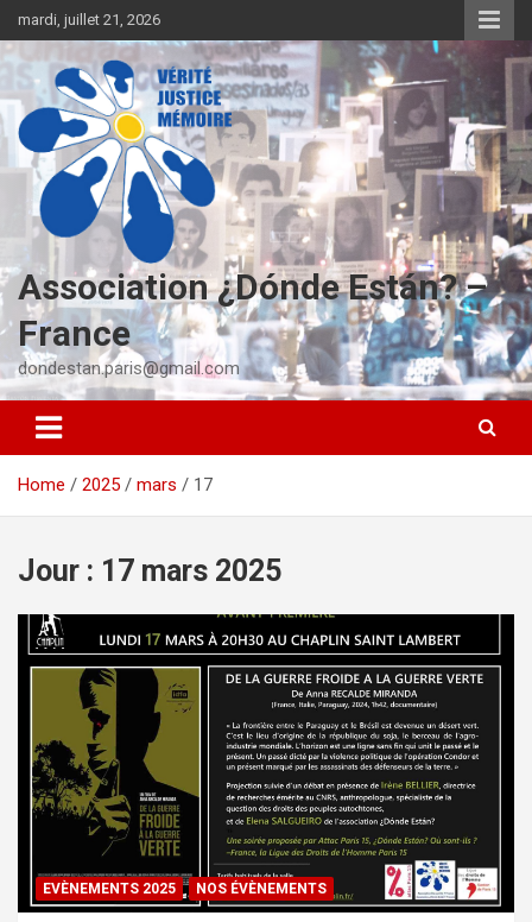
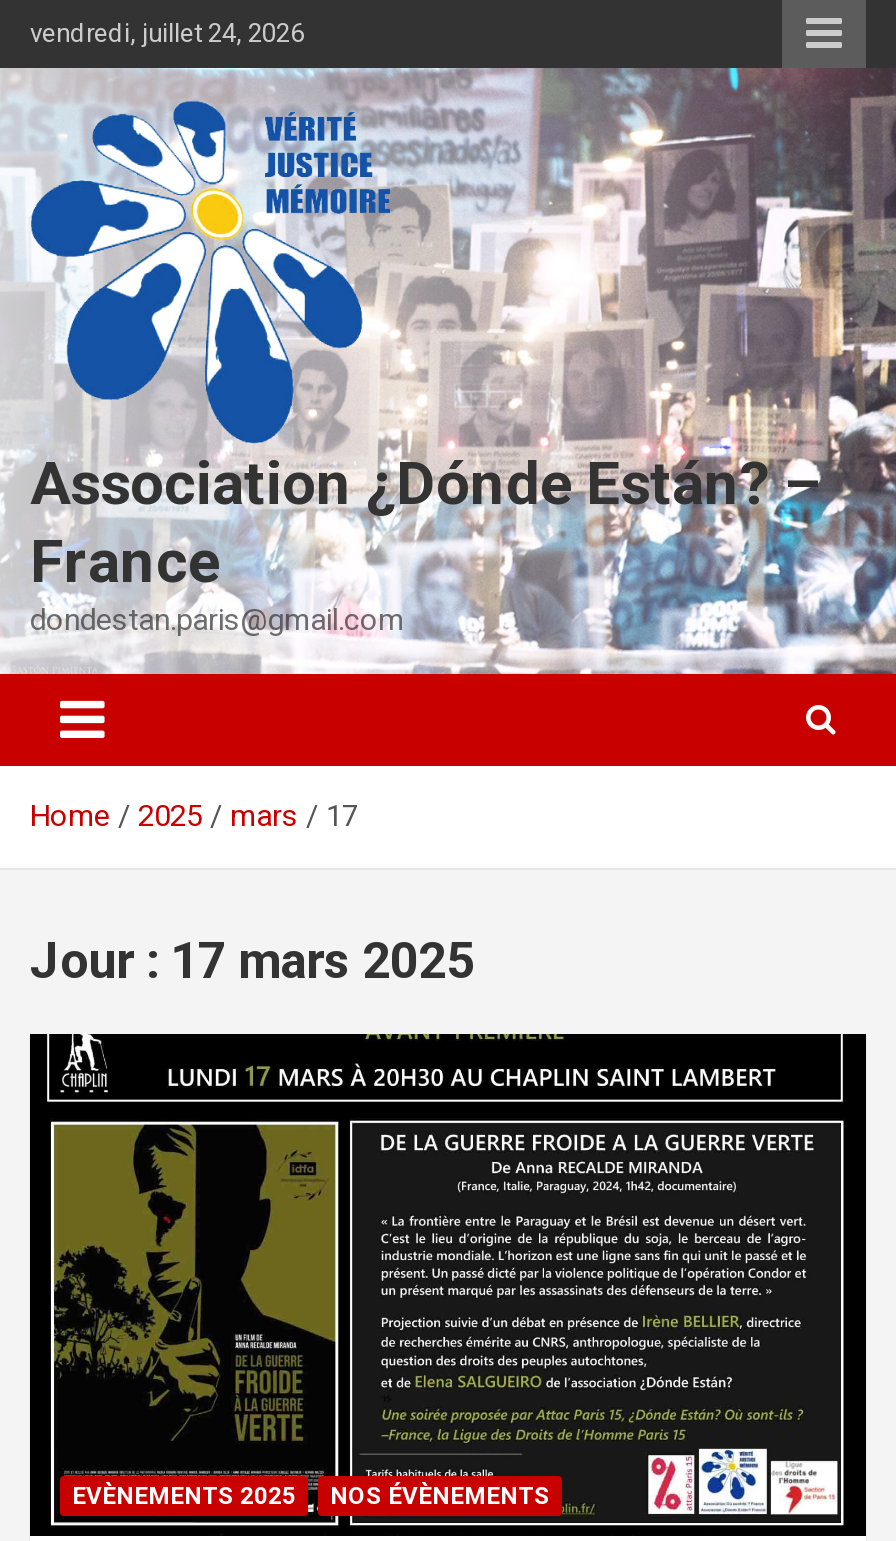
[18,11,160,29] mardi, juillet 21, 2026 -> [30,18,304,48] vendredi, juillet 24, 2026

